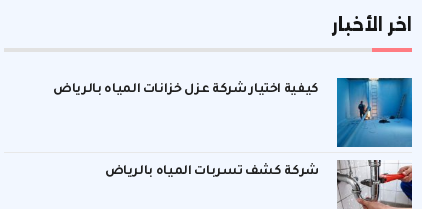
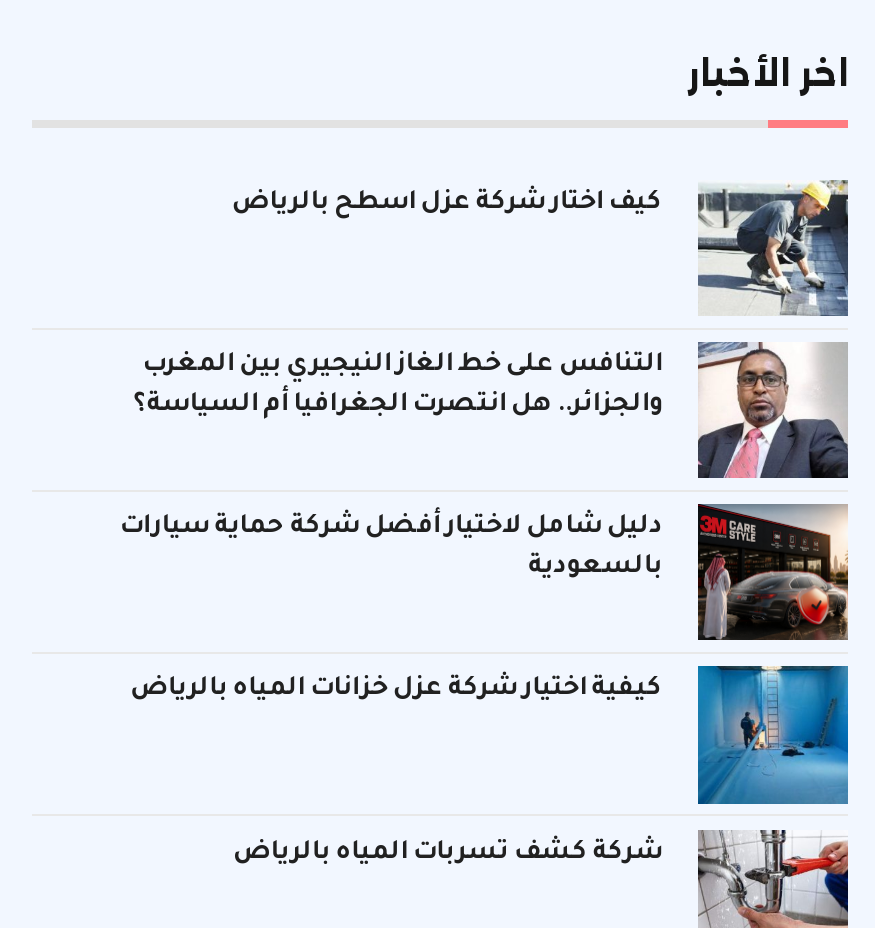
none -> [119,503,848,643] [image] | دليل شامل لاختيار أفضل شركة حماية سيارات | بالسعودية
none -> [133,341,850,481] [image] | التنافس على خط الغاز النيجيري بين المغرب | والجزائر.. هل انتصرت الجغرافيا أم السياسة؟
none -> [232,179,850,317] [image] | كيف اختار شركة عزل اسطح بالرياض

